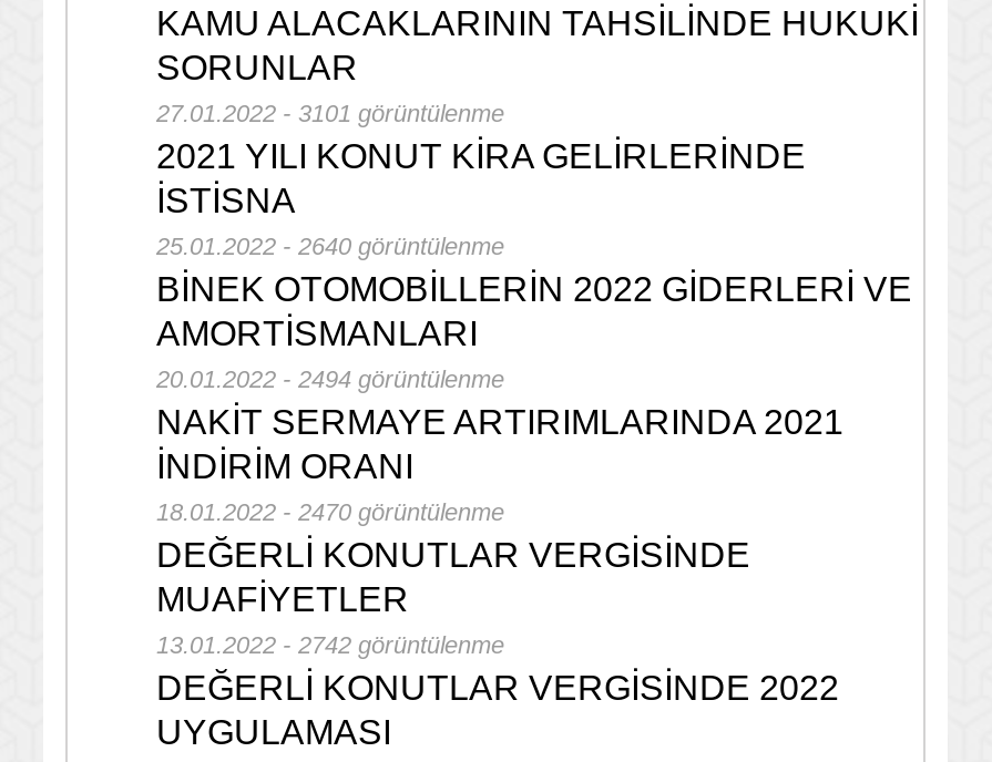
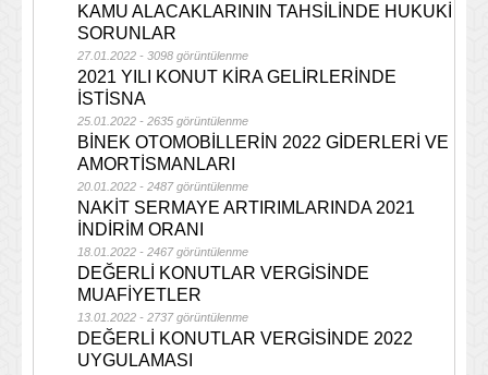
[156,100,504,127] 27.01.2022 - 3101 görüntülenme -> [77,49,248,62] 27.01.2022 - 3098 görüntülenme
[156,233,504,260] 25.01.2022 - 2640 görüntülenme -> [77,115,248,128] 25.01.2022 - 2635 görüntülenme
[156,366,504,393] 20.01.2022 - 2494 görüntülenme -> [77,180,248,193] 20.01.2022 - 2487 görüntülenme
[156,499,504,526] 18.01.2022 - 2470 görüntülenme -> [77,246,248,259] 18.01.2022 - 2467 görüntülenme
[156,632,504,659] 13.01.2022 - 2742 görüntülenme -> [77,311,248,324] 13.01.2022 - 2737 görüntülenme

